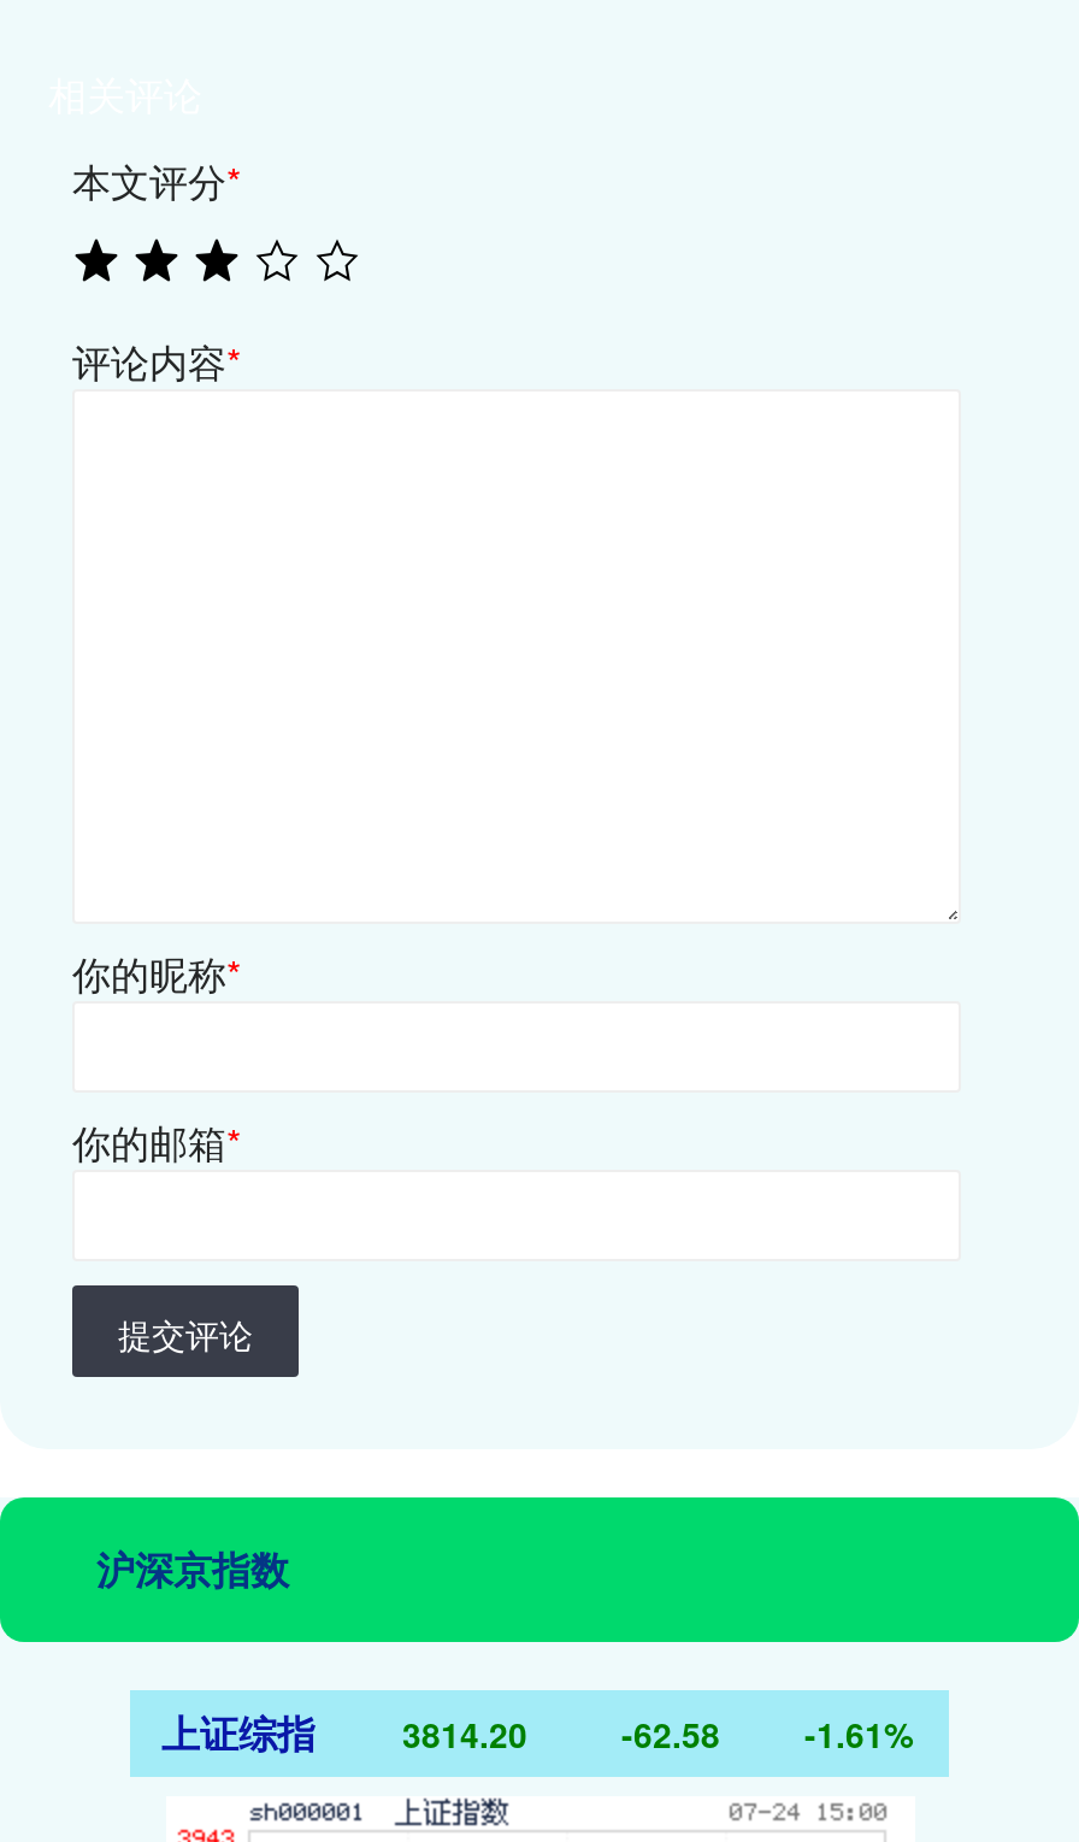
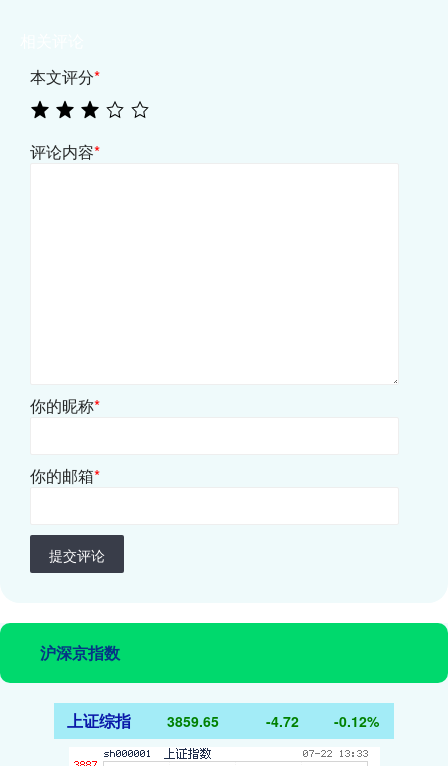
[402,1710,527,1758] 3814.20 -> [167,711,219,731] 3859.65
[621,1710,720,1758] -62.58 -> [266,711,299,731] -4.72
[804,1710,913,1758] -1.61% -> [334,711,379,731] -0.12%

